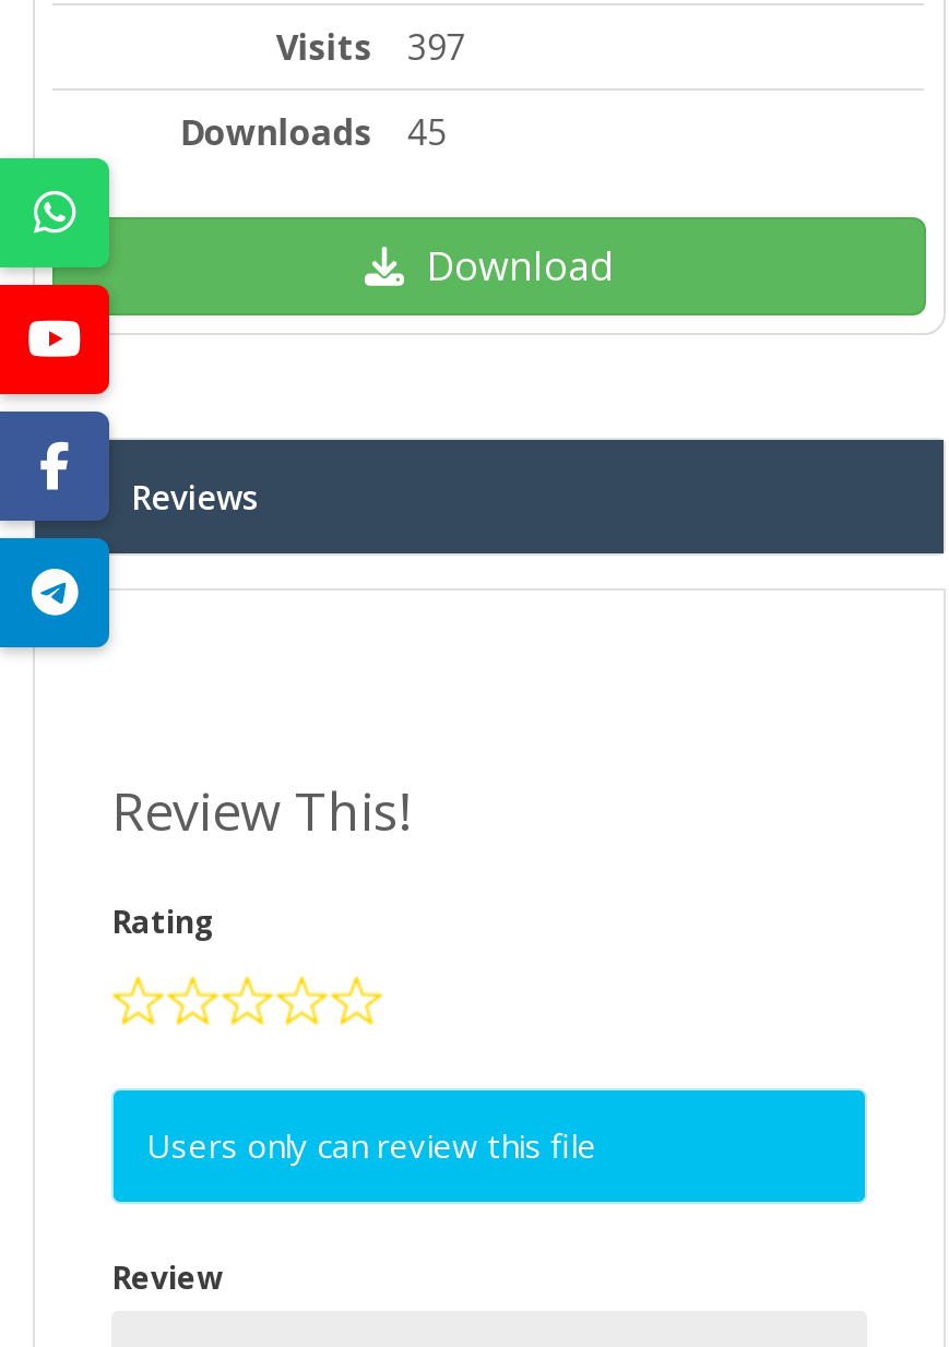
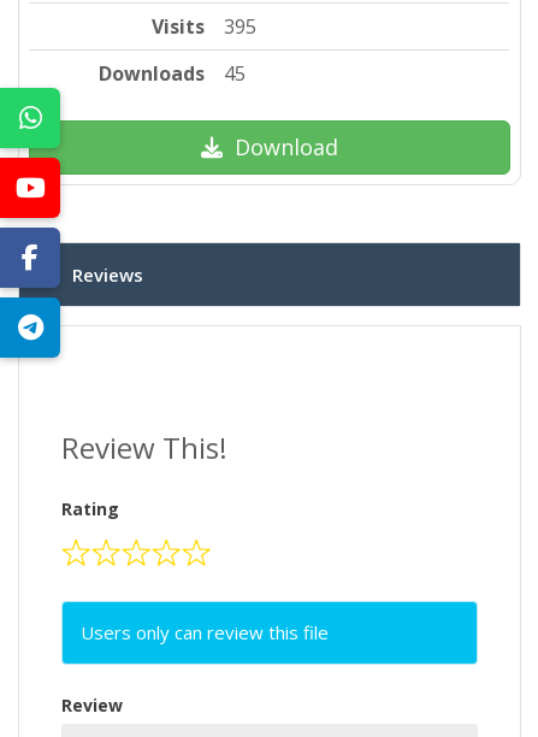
[276,22,466,70] Visits 397 -> [152,13,257,39] Visits 395

